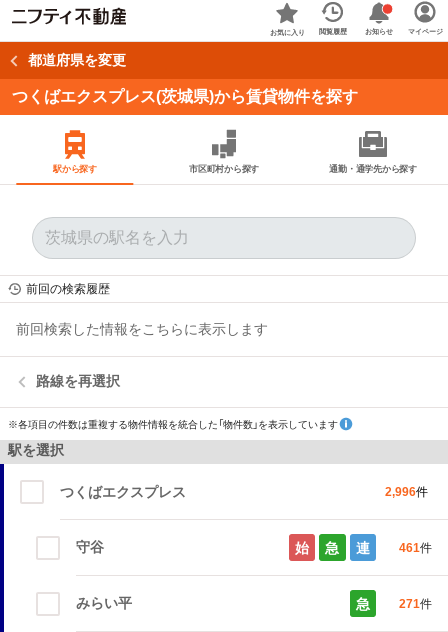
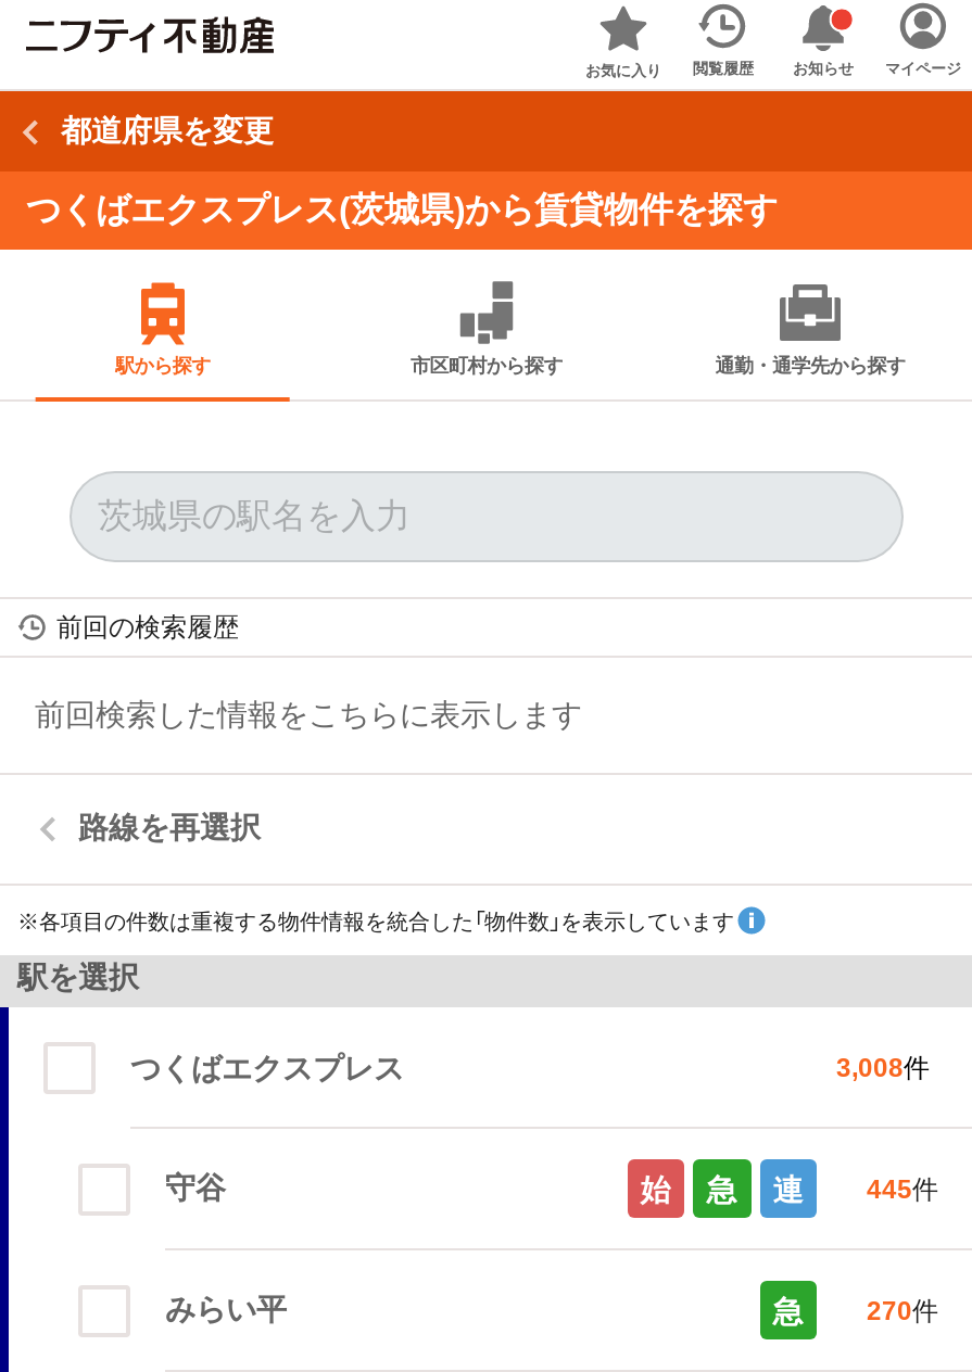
[385,484,428,498] 2,996件 -> [836,1052,930,1082] 3,008件
[399,540,432,554] 461件 -> [867,1173,938,1204] 445件
[399,596,432,610] 271件 -> [867,1295,938,1325] 270件

